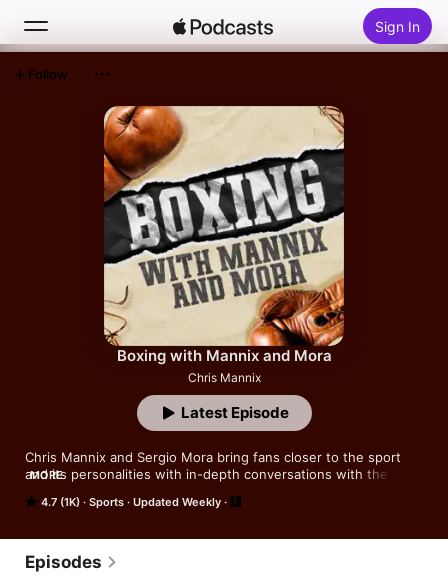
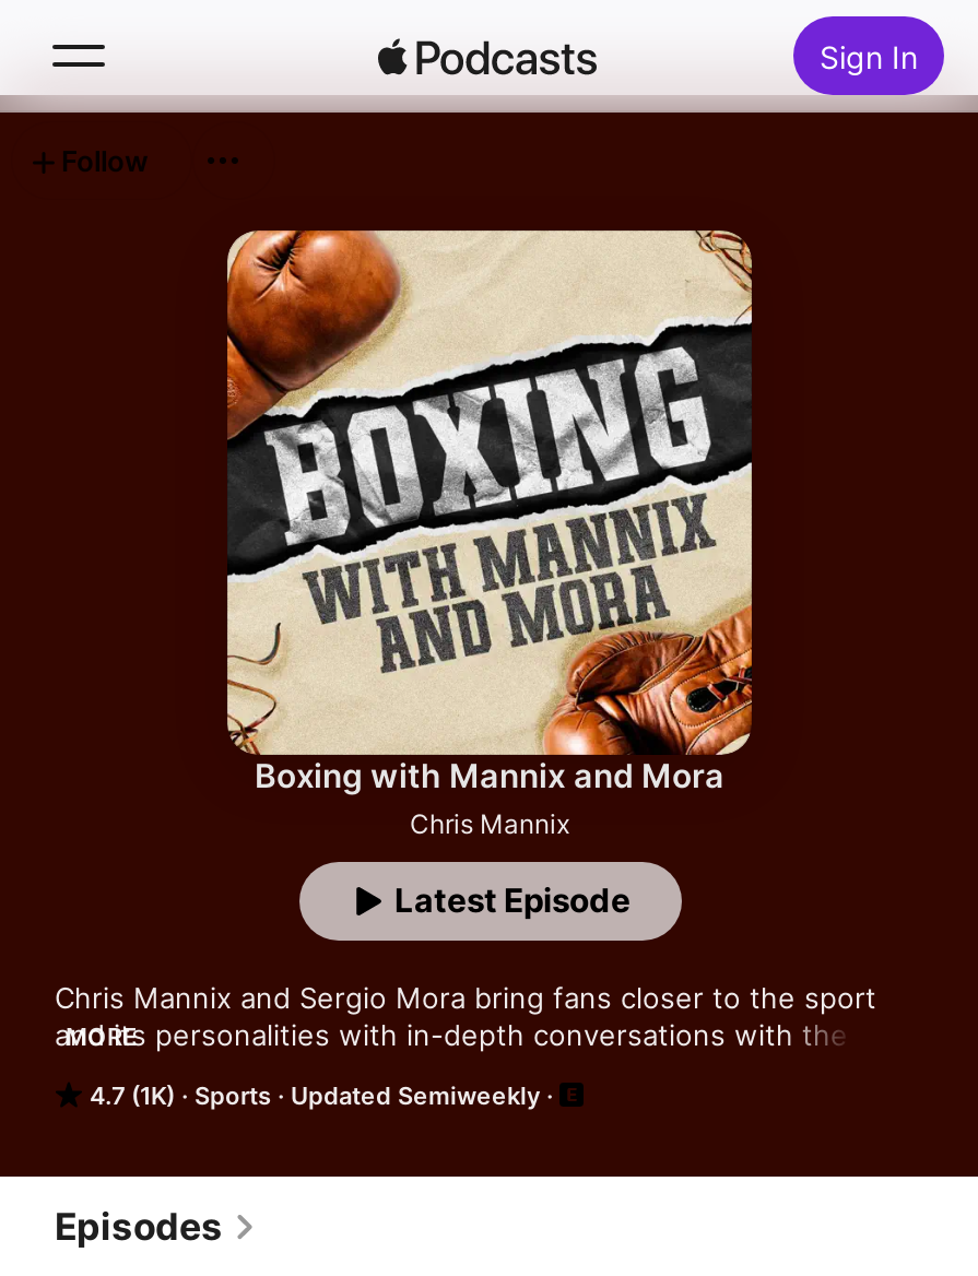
[133,495,221,509] Updated Weekly -> [291,1080,540,1111] Updated Semiweekly

